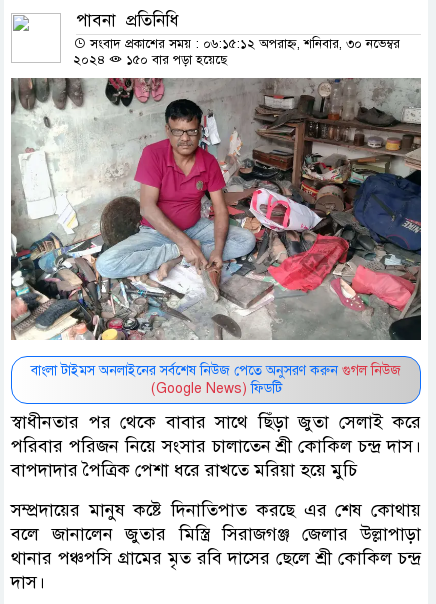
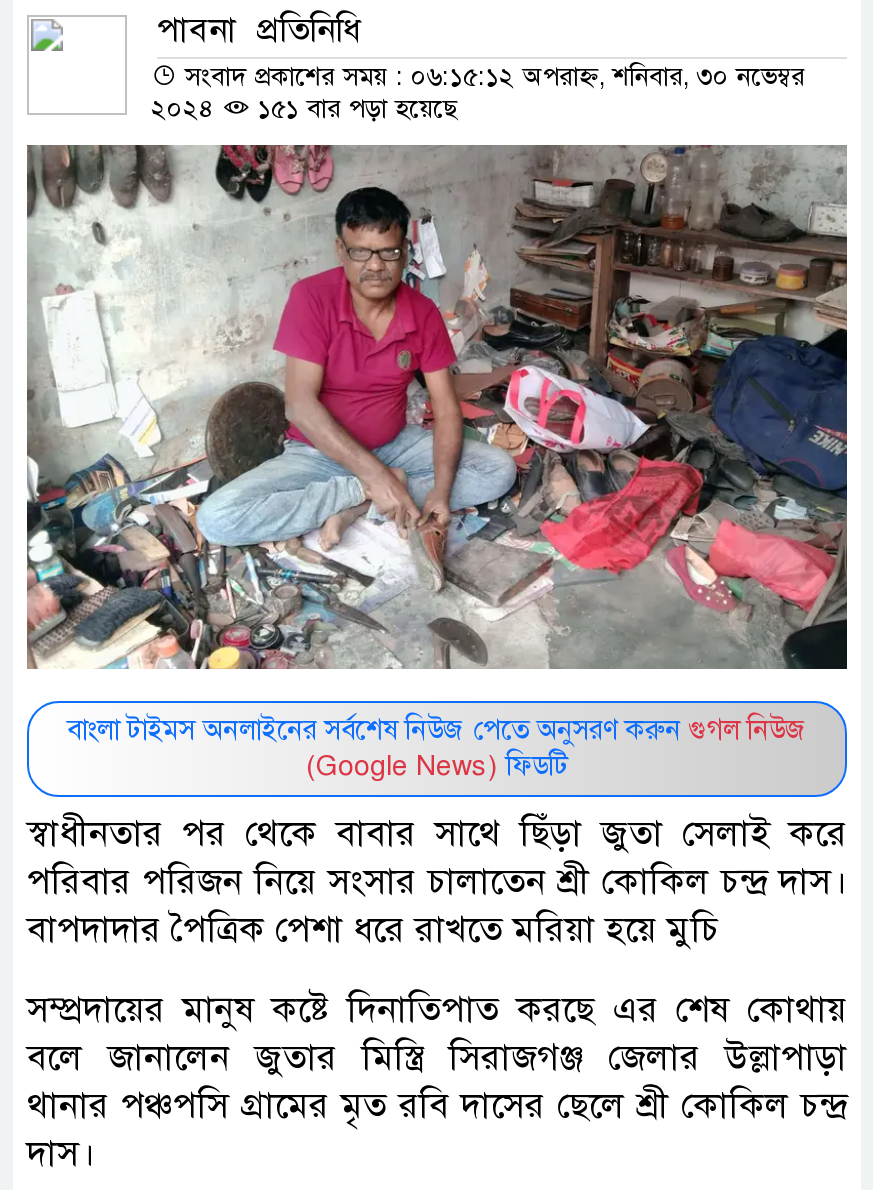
[122,52,227,68] ১৫০ বার পড়া হয়েছে -> [249,93,457,125] ১৫১ বার পড়া হয়েছে

